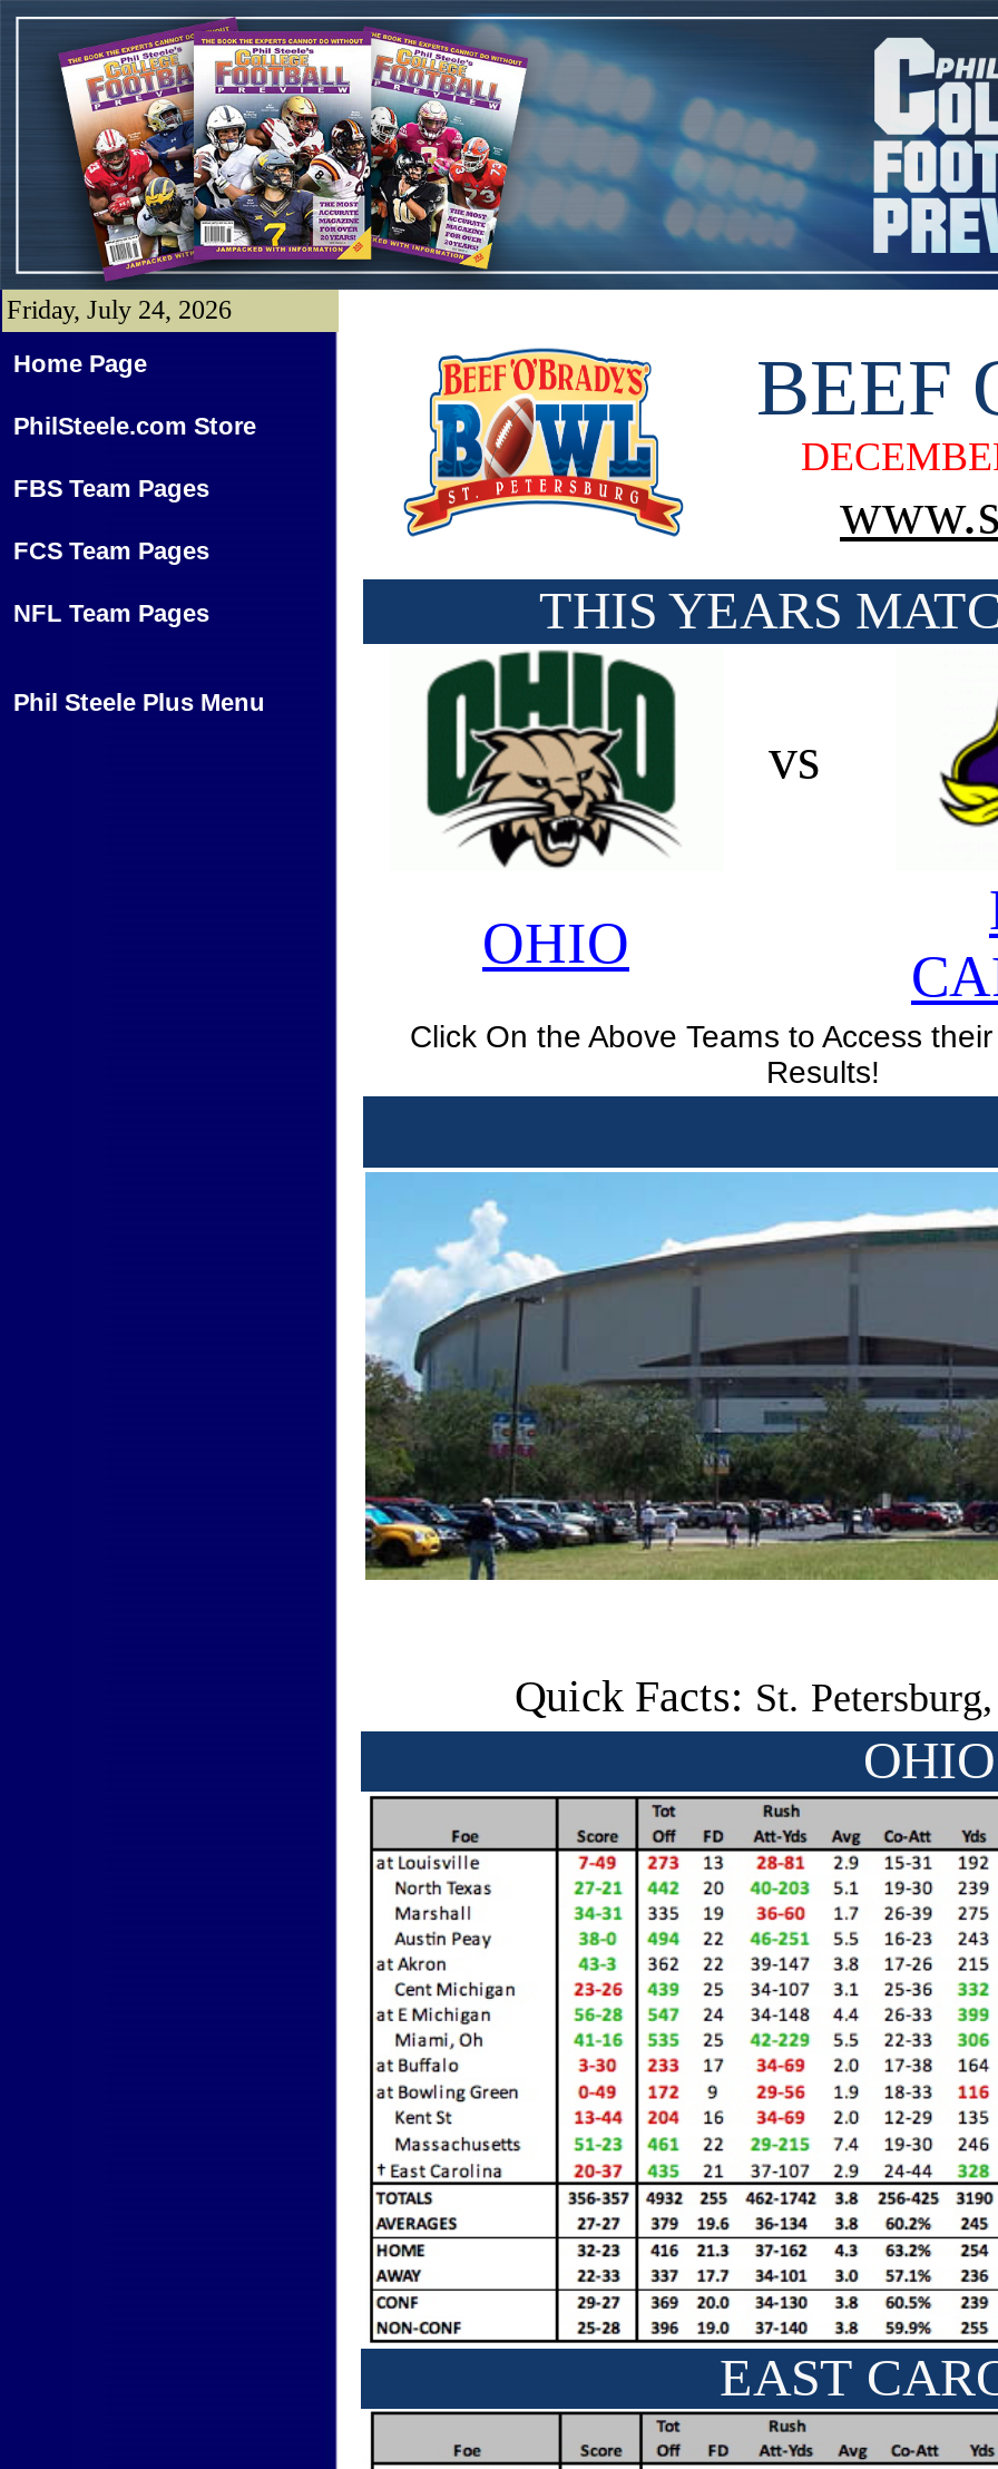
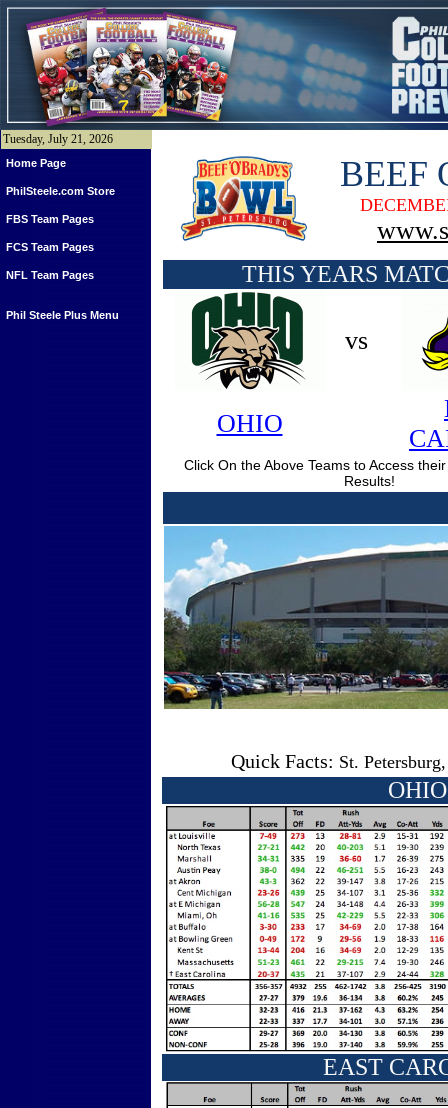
[7,294,232,325] Friday, July 24, 2026 -> [3,132,113,146] Tuesday, July 21, 2026

